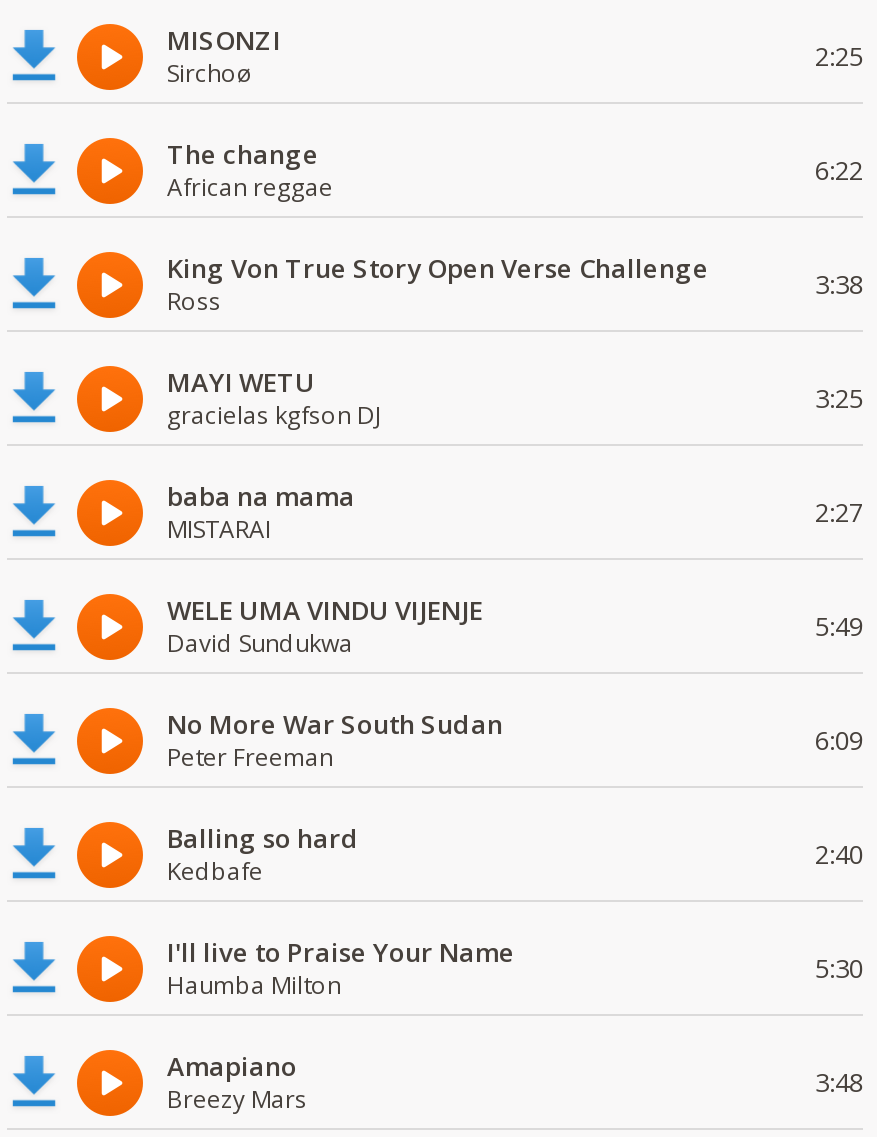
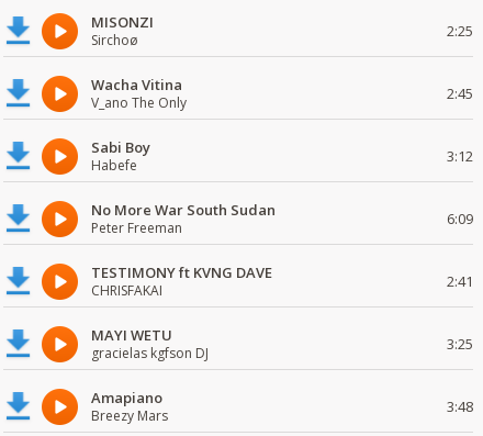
[167,136,863,660] The change | African reggae | 6:22 | King Von True Story Open Verse Challenge | Ross | 3:38 | baba na mama | MISTARAI | 2:27 | WELE UMA VINDU VIJENJE | David Sundukwa | 5:49 -> [91,75,473,175] Wacha Vitina | V_ano The Only | 2:45 | Sabi Boy | Habefe | 3:12
moved [167,364,863,432] -> [91,325,473,362]: MAYI WETU | gracielas kgfson DJ | 3:25
[167,820,863,888] Balling so hard | Kedbafe | 2:40 -> [91,262,473,300] TESTIMONY ft KVNG DAVE | CHRISFAKAI | 2:41
[167,934,863,1002] I'll live to Praise Your Name | Haumba Milton | 5:30 -> none

